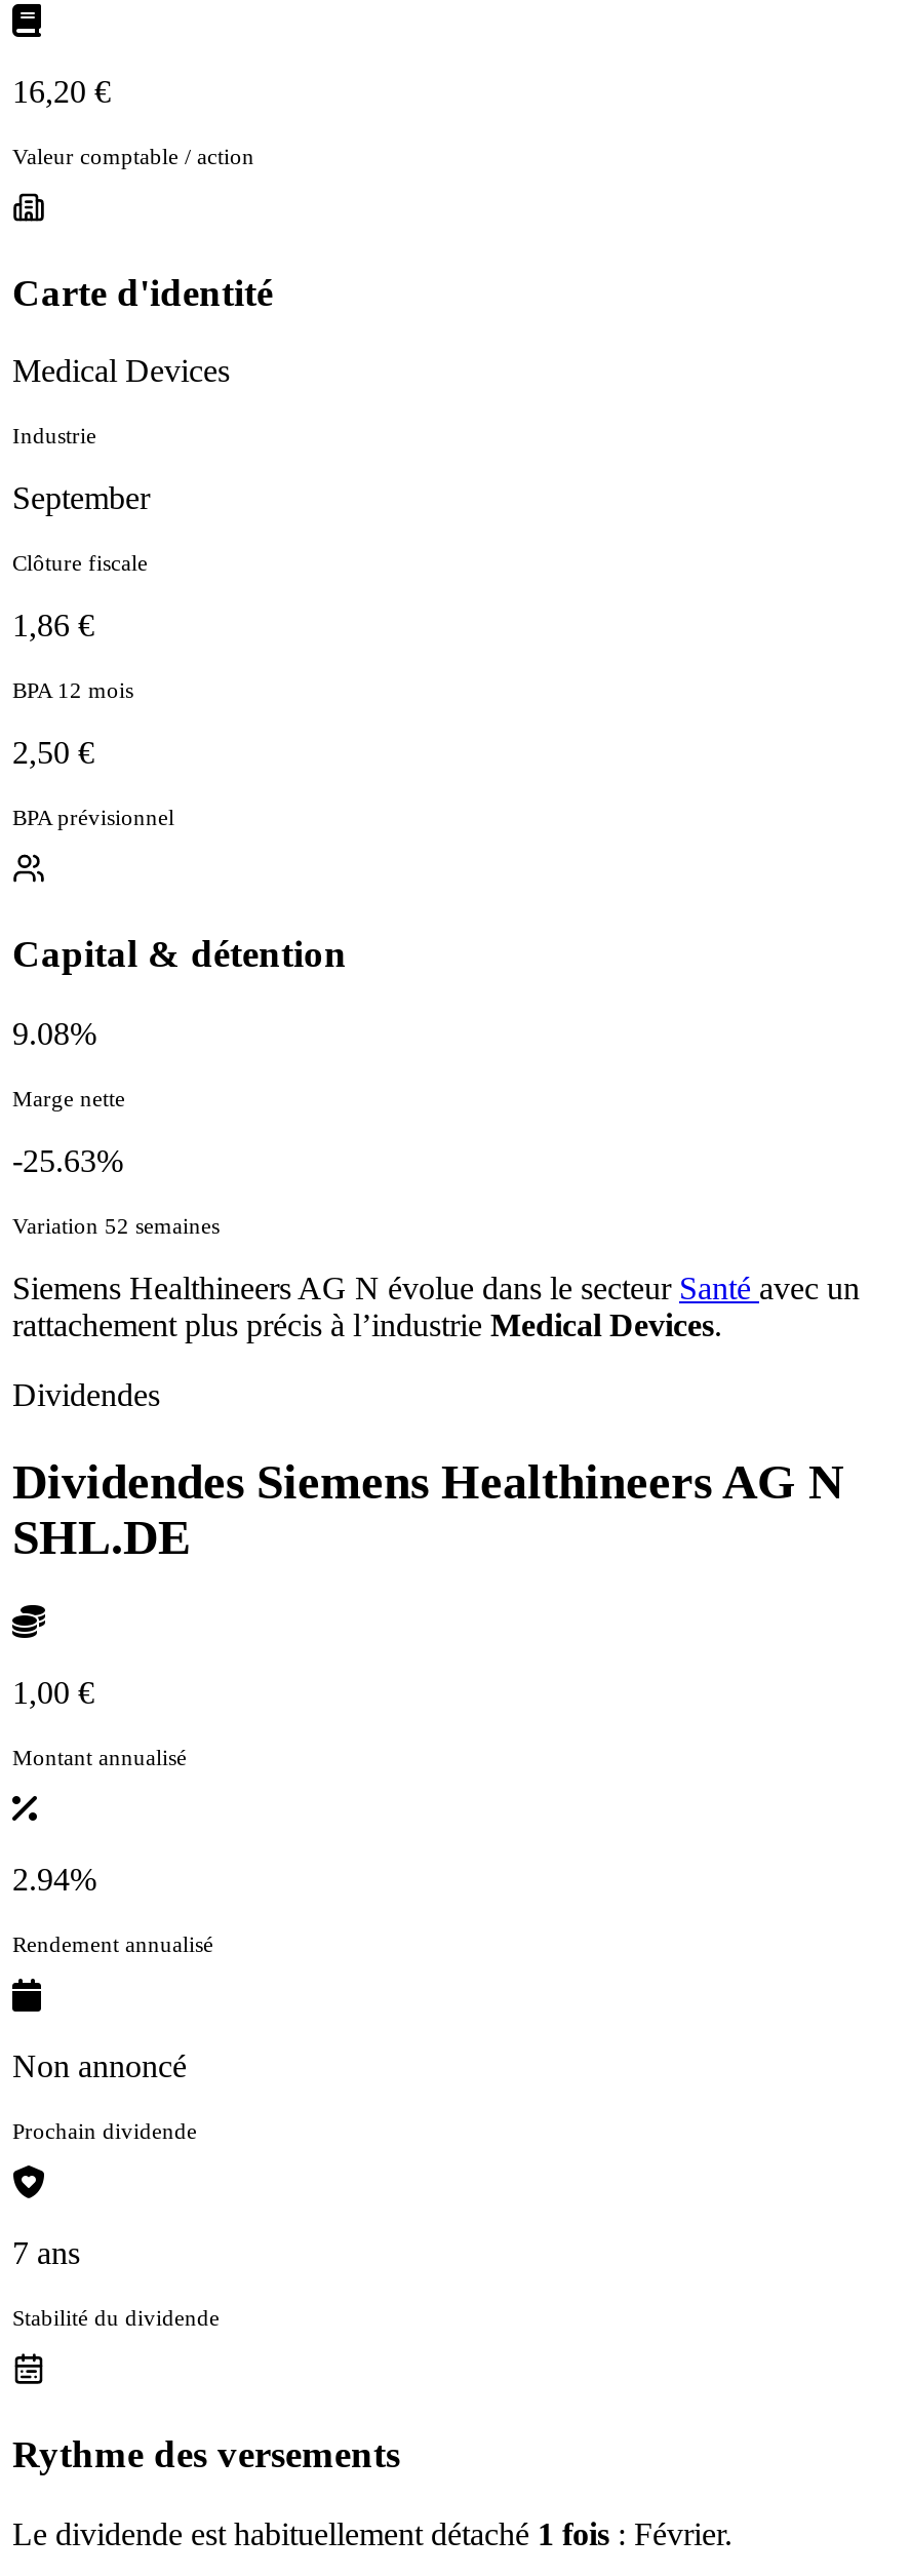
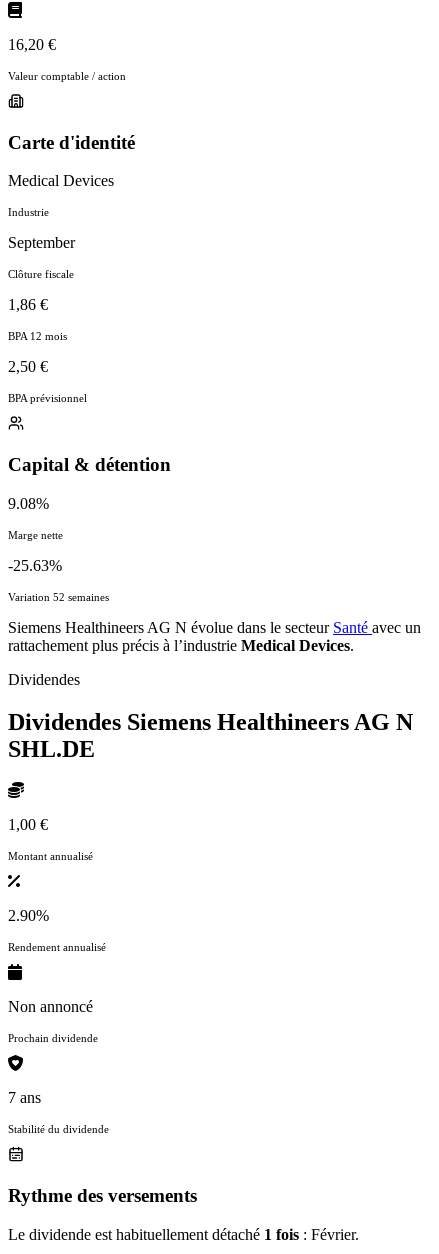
[12,1863,96,1898] 2.94% -> [8,907,49,924] 2.90%

